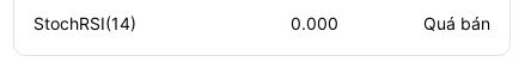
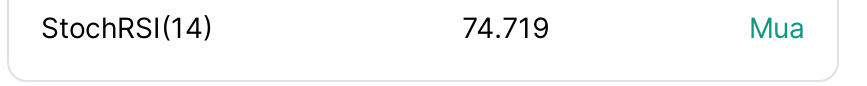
[290,13,490,33] 0.000 | Quá bán -> [462,10,805,44] 74.719 | Mua

